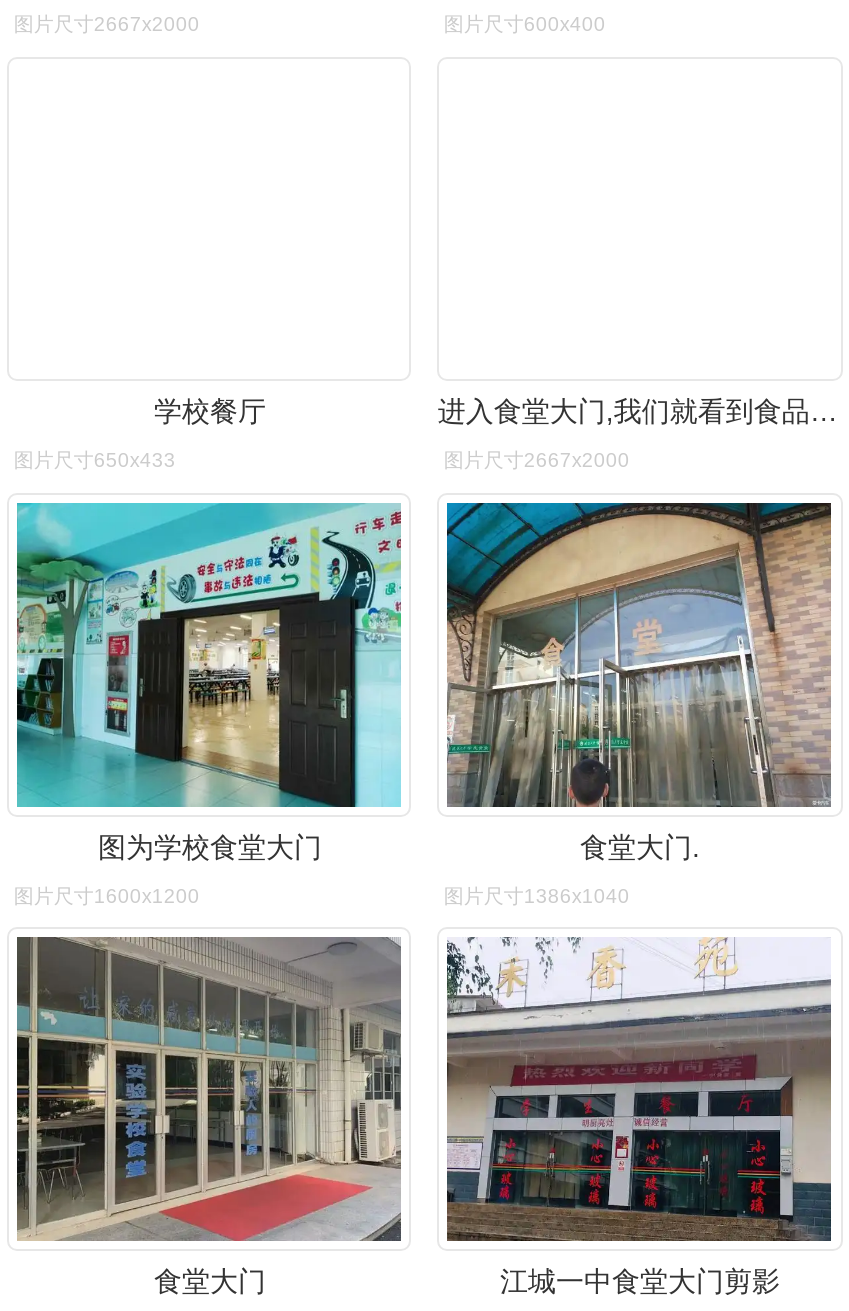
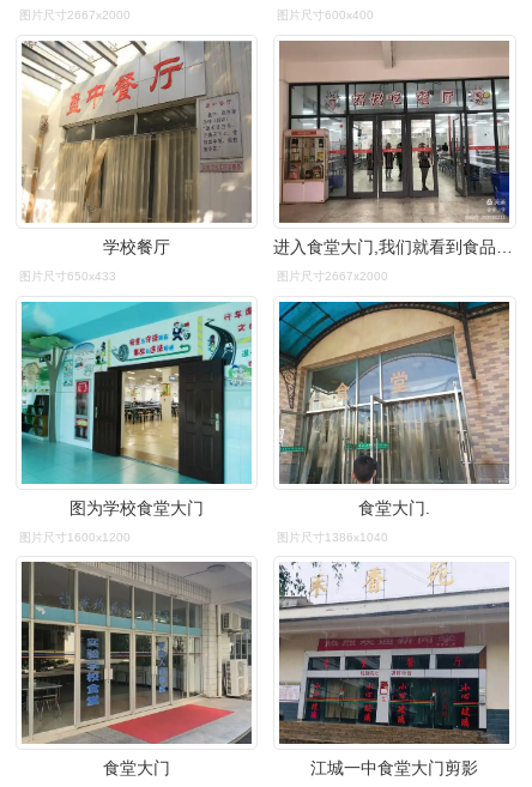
none -> [20,40,253,224] [image]
none -> [278,40,510,224] [image]

